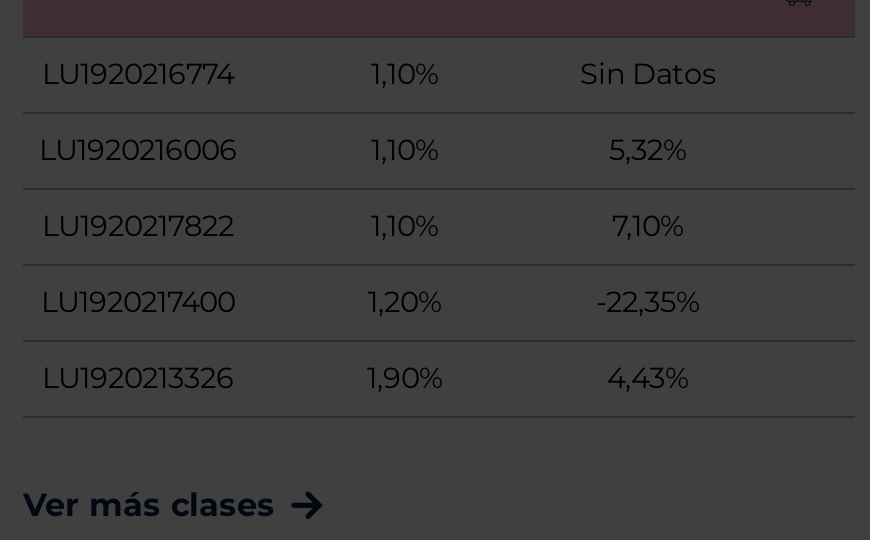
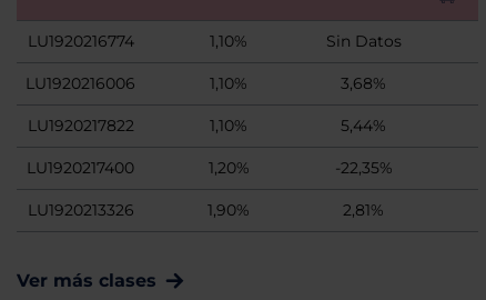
[609,132,687,168] 5,32% -> [341,73,386,93] 3,68%
[612,208,684,244] 7,10% -> [341,116,386,136] 5,44%
[607,360,689,396] 4,43% -> [343,200,384,220] 2,81%

